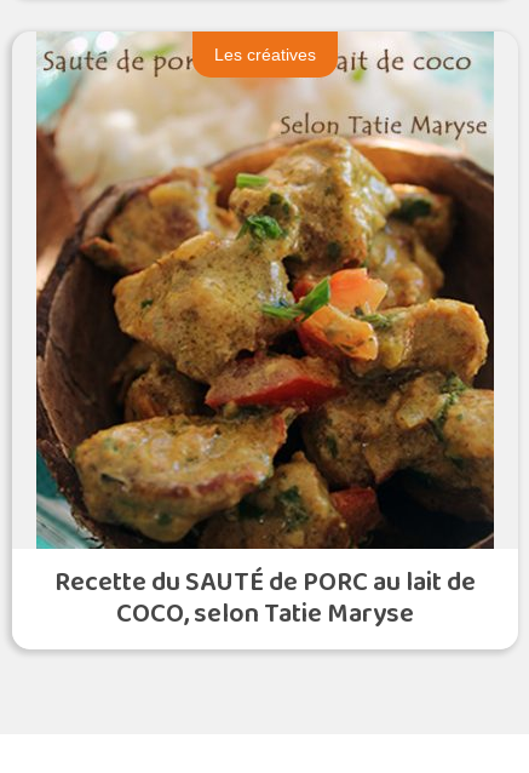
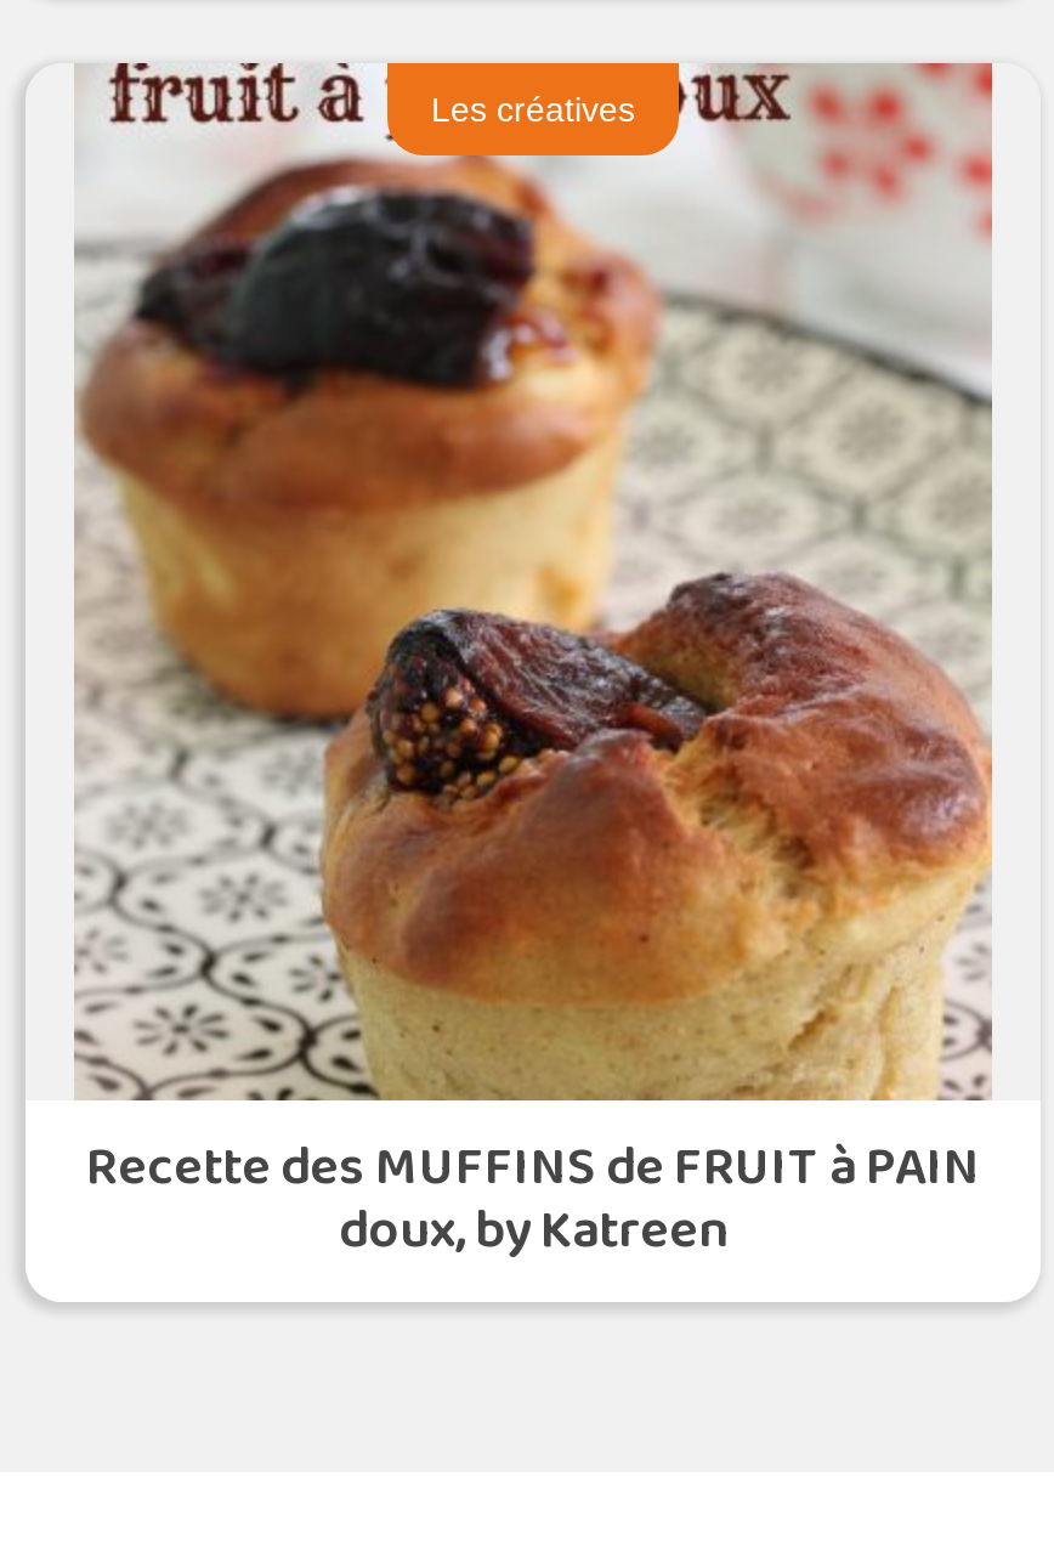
[35,32,495,636] [image] | Recette du SAUTÉ de PORC au lait de | COCO, selon Tatie Maryse -> [74,61,994,1275] [image] | Recette des MUFFINS de FRUIT à PAIN | doux, by Katreen

